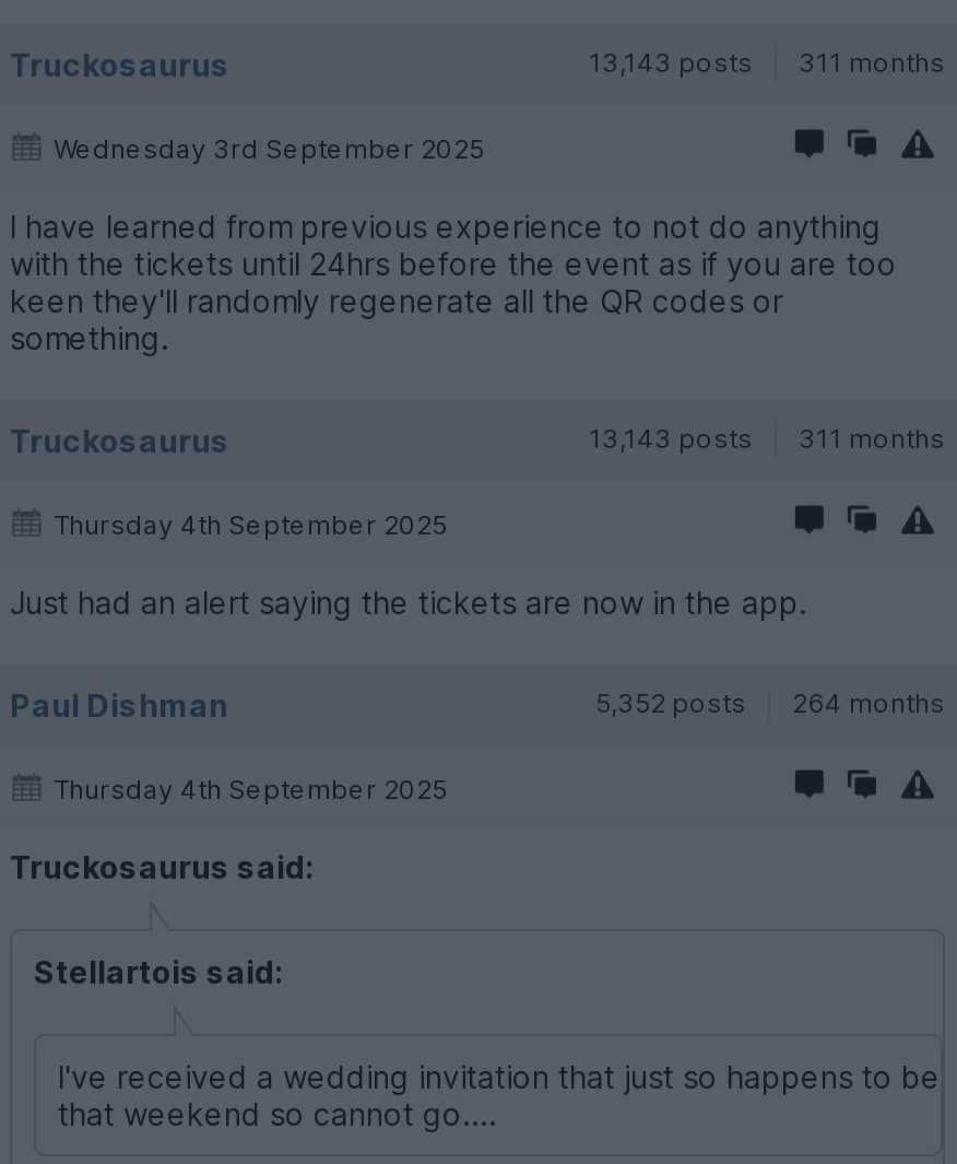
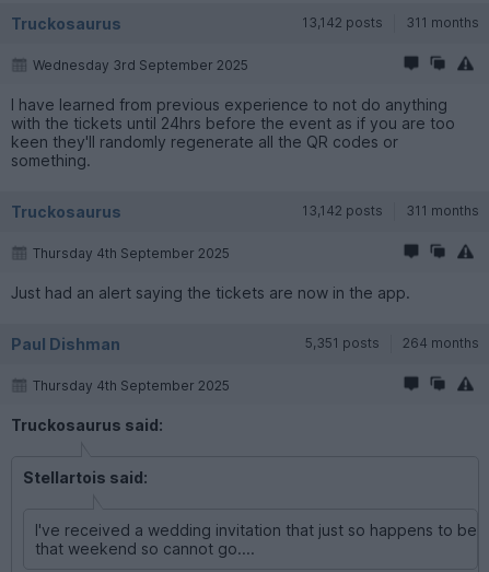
[589,45,945,78] 13,143 posts 311 months -> [302,14,479,30] 13,142 posts 311 months
[589,421,945,454] 13,143 posts 311 months -> [302,202,479,218] 13,142 posts 311 months
[595,686,945,719] 5,352 posts 264 months -> [305,334,479,351] 5,351 posts 264 months

